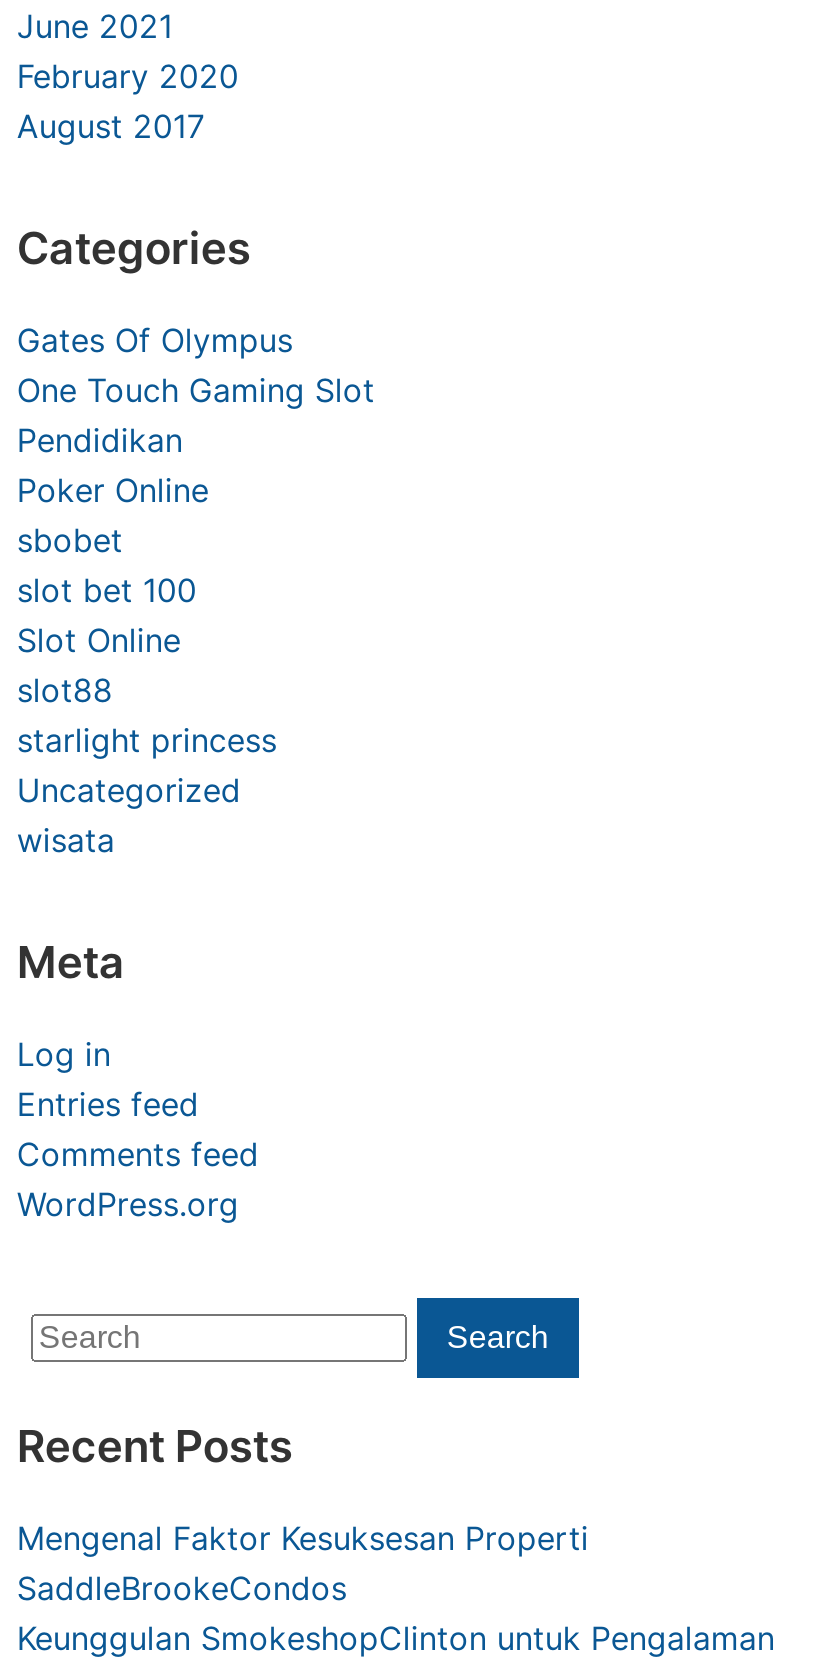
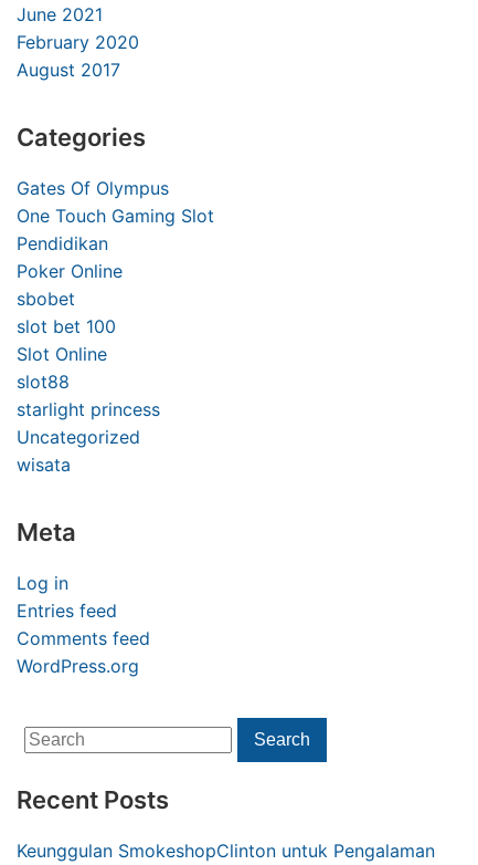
[17,1518,589,1608] Mengenal Faktor Kesuksesan Properti | SaddleBrookeCondos -> none

